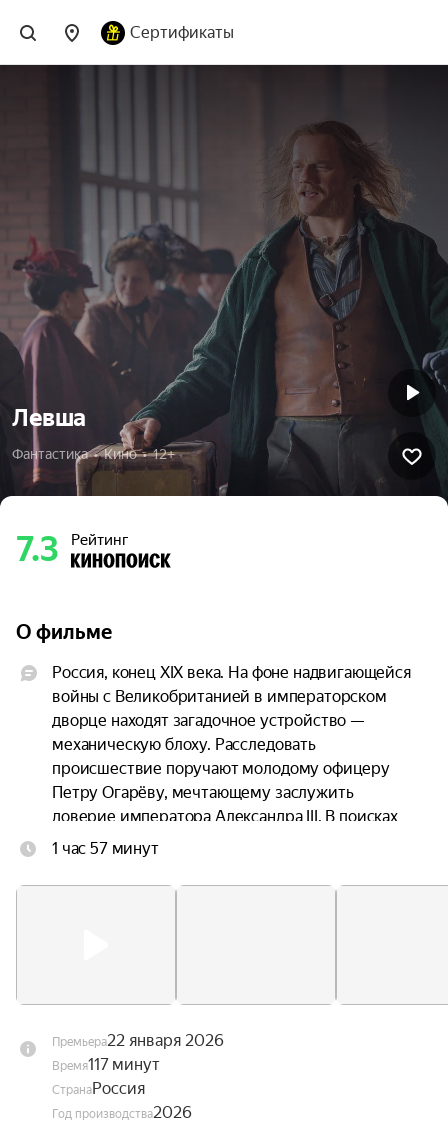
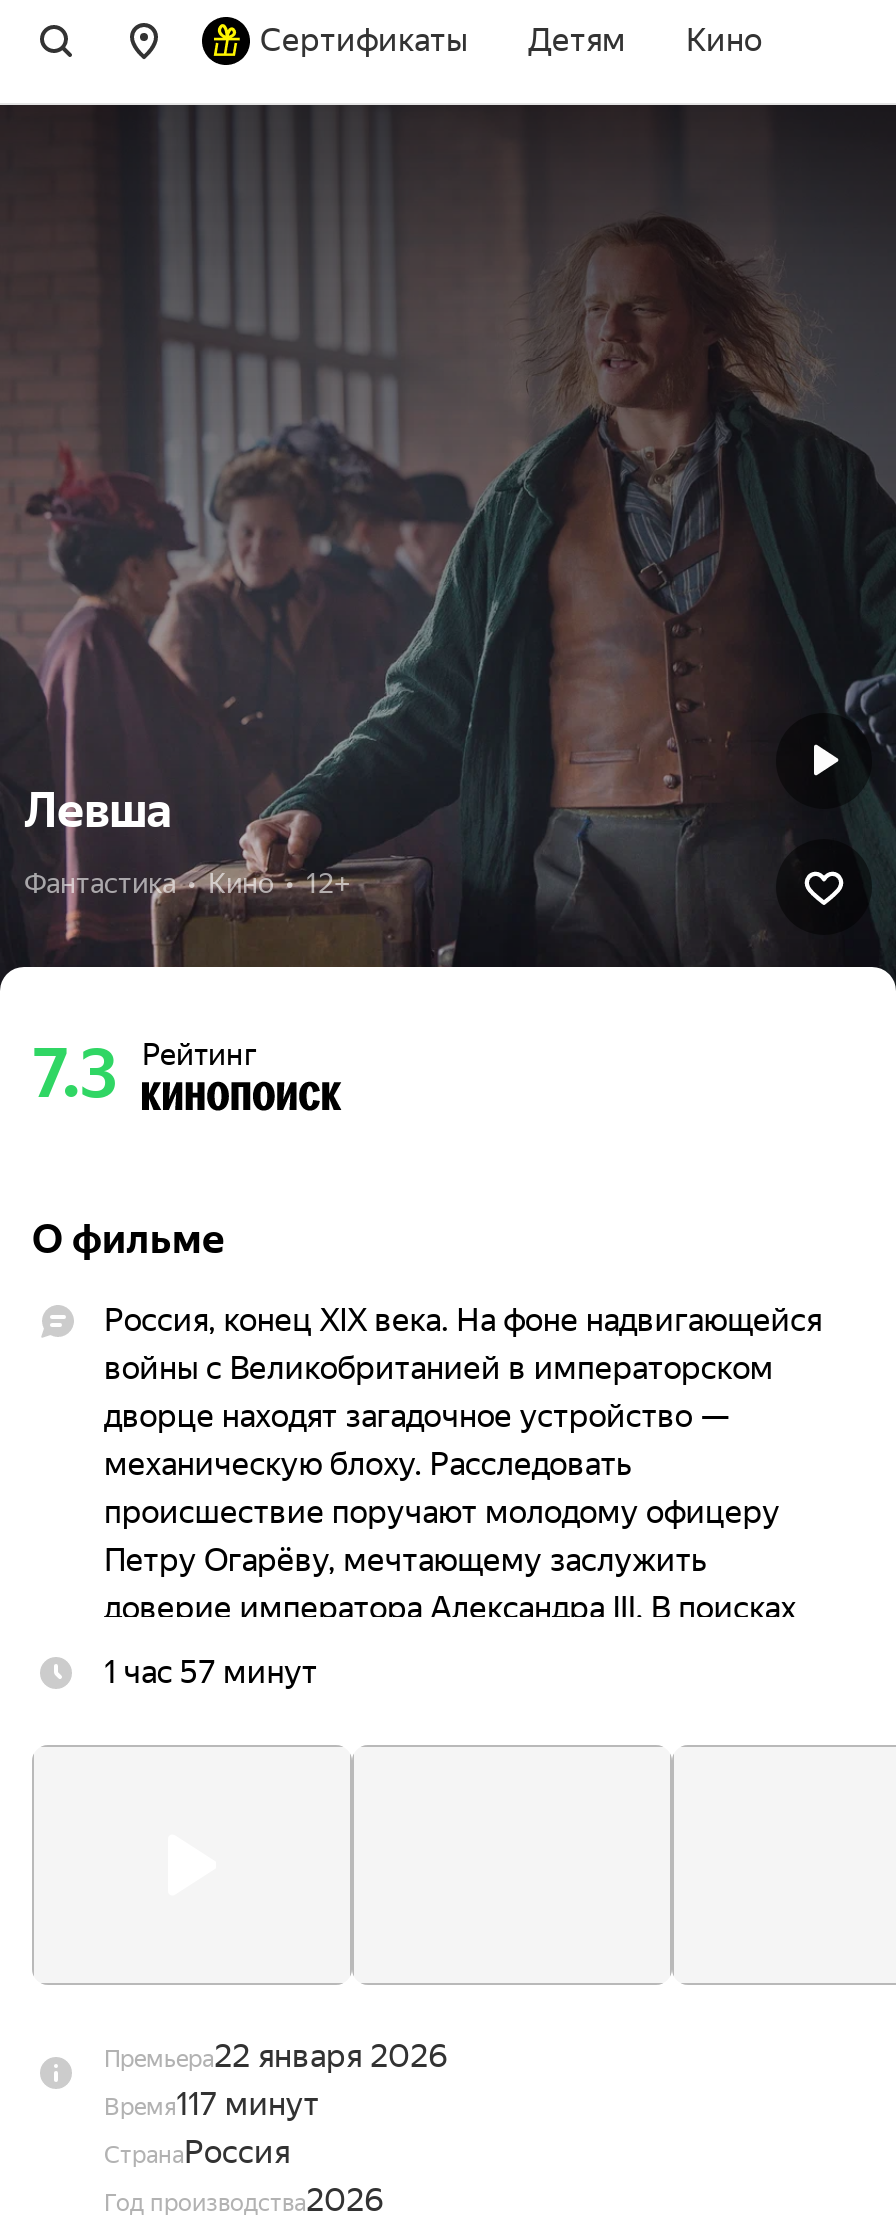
none -> [528,21,762,59] Детям | Кино

